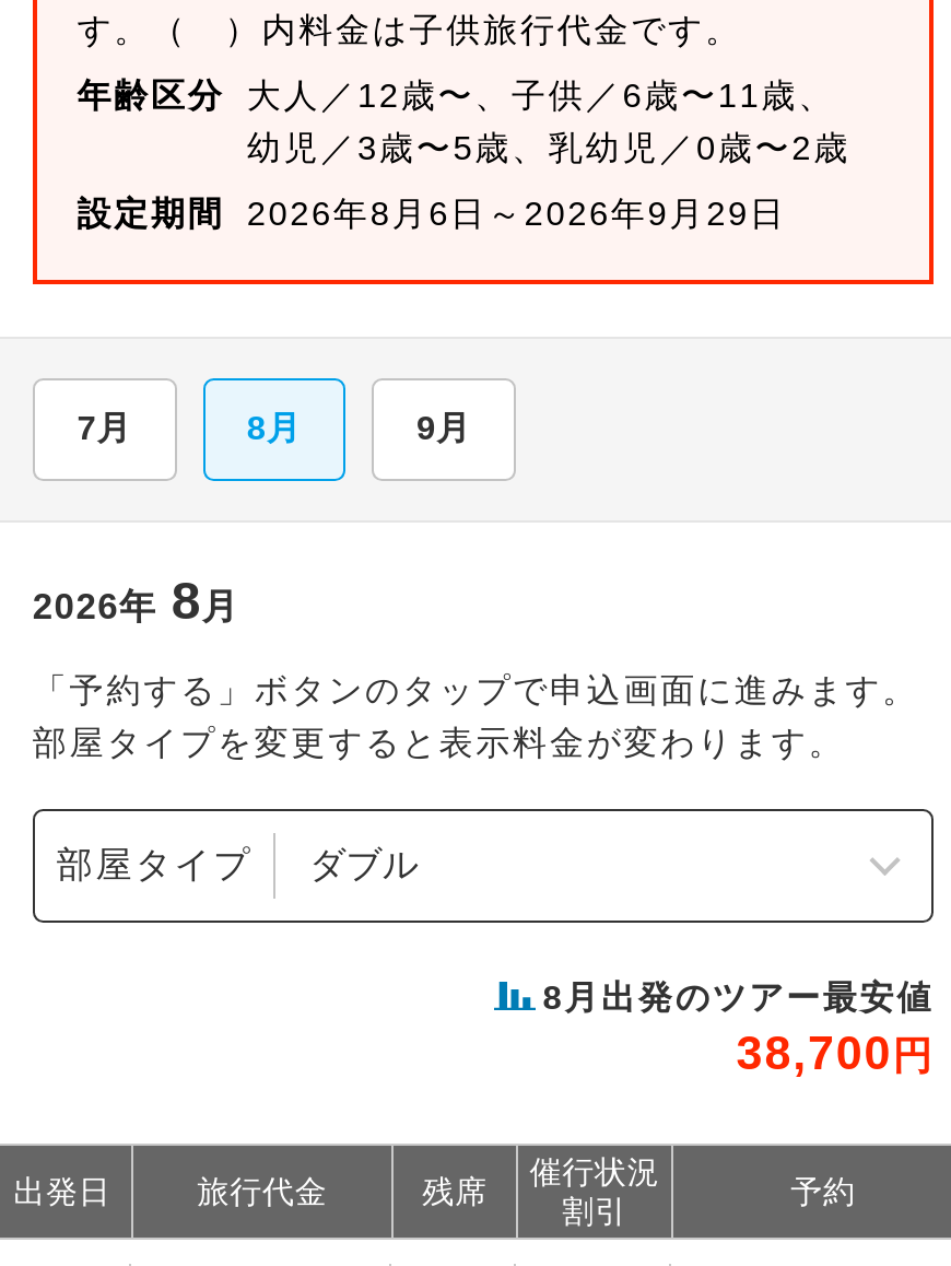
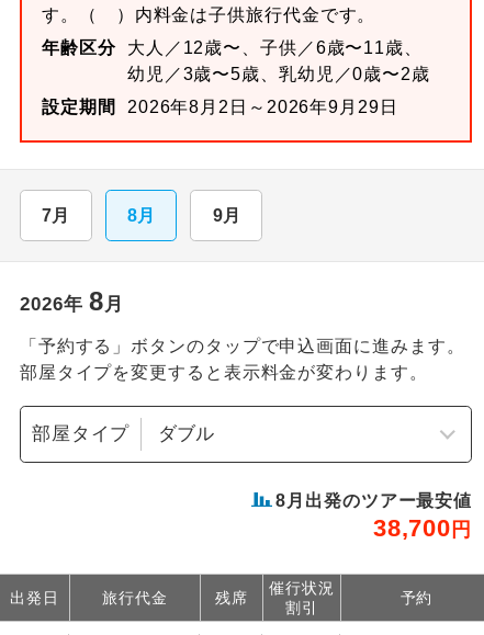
[77,194,787,231] 設定期間 2026年8月6日～2026年9月29日 -> [42,97,398,116] 設定期間 2026年8月2日～2026年9月29日

